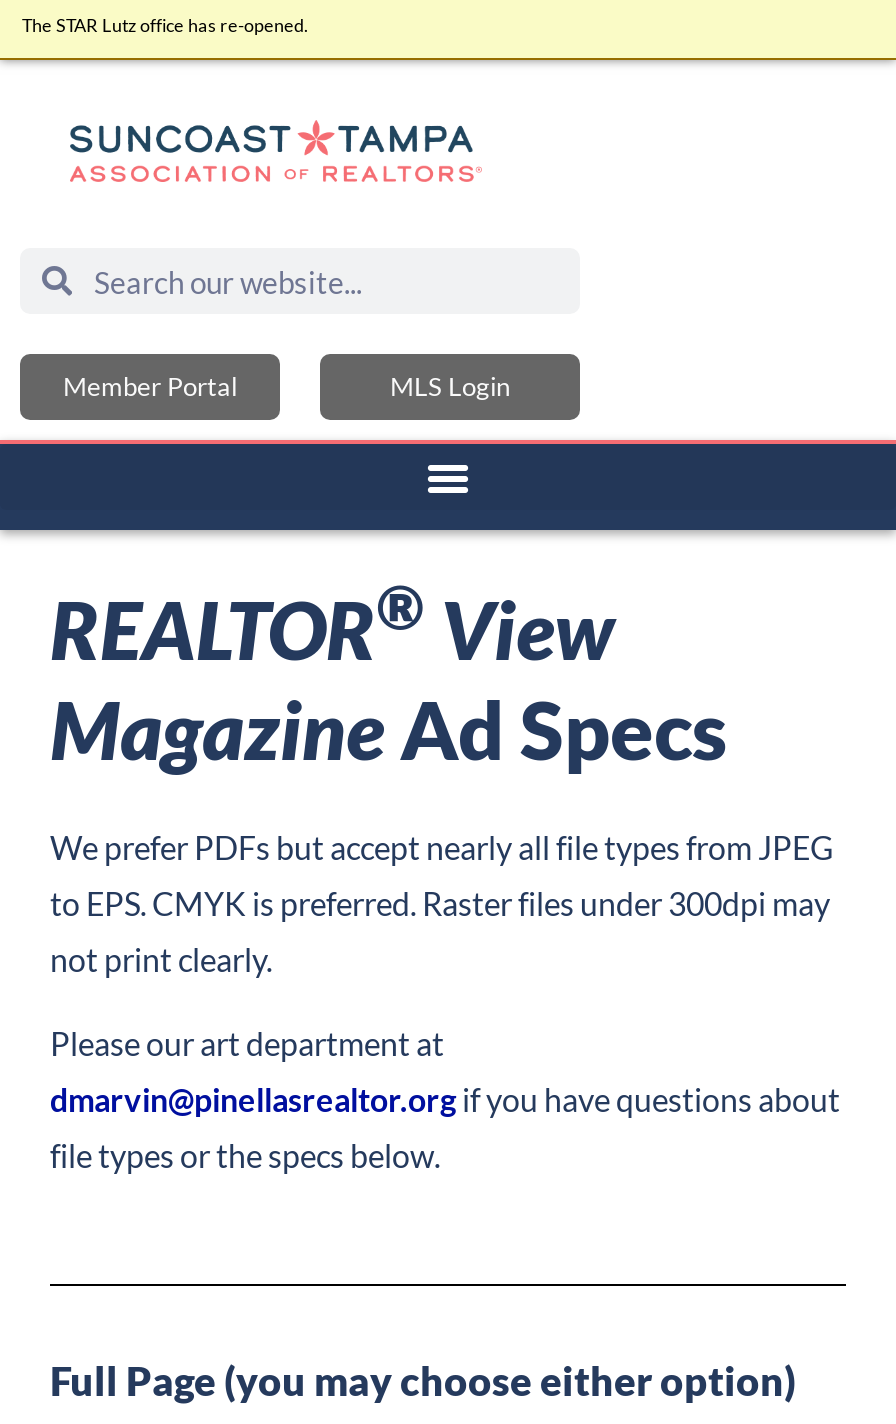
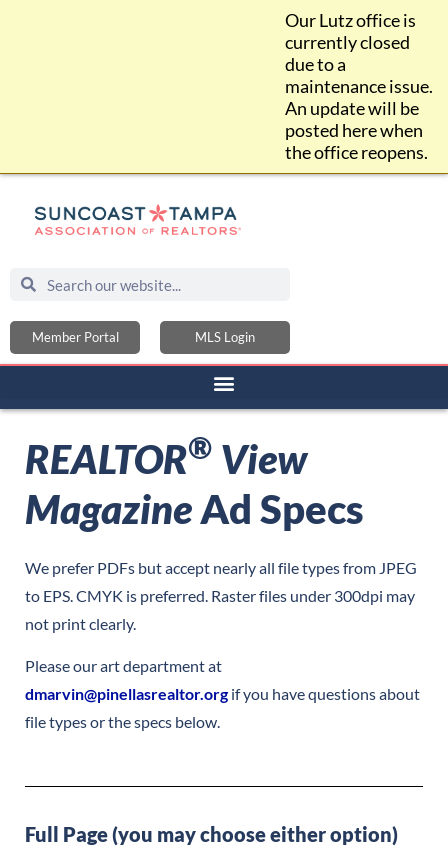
[22,14,308,36] The STAR Lutz office has re-opened. -> [285,9,433,163] Our Lutz office is | currently closed | due to a | maintenance issue. | An update will be | posted here when | the office reopens.

